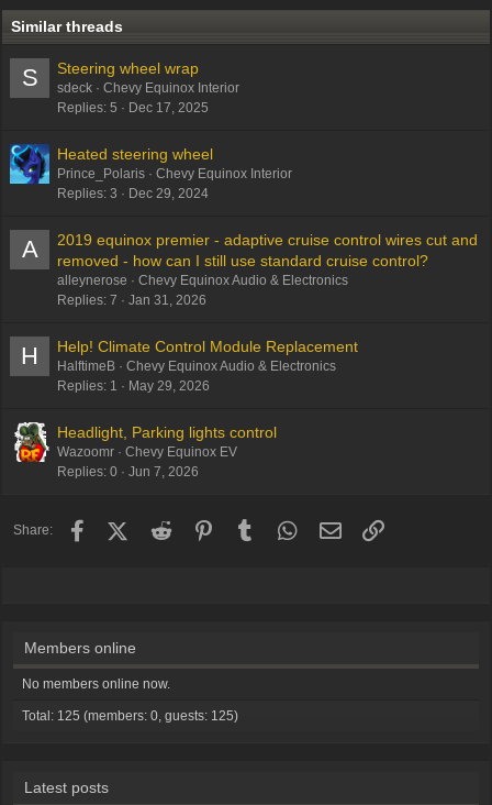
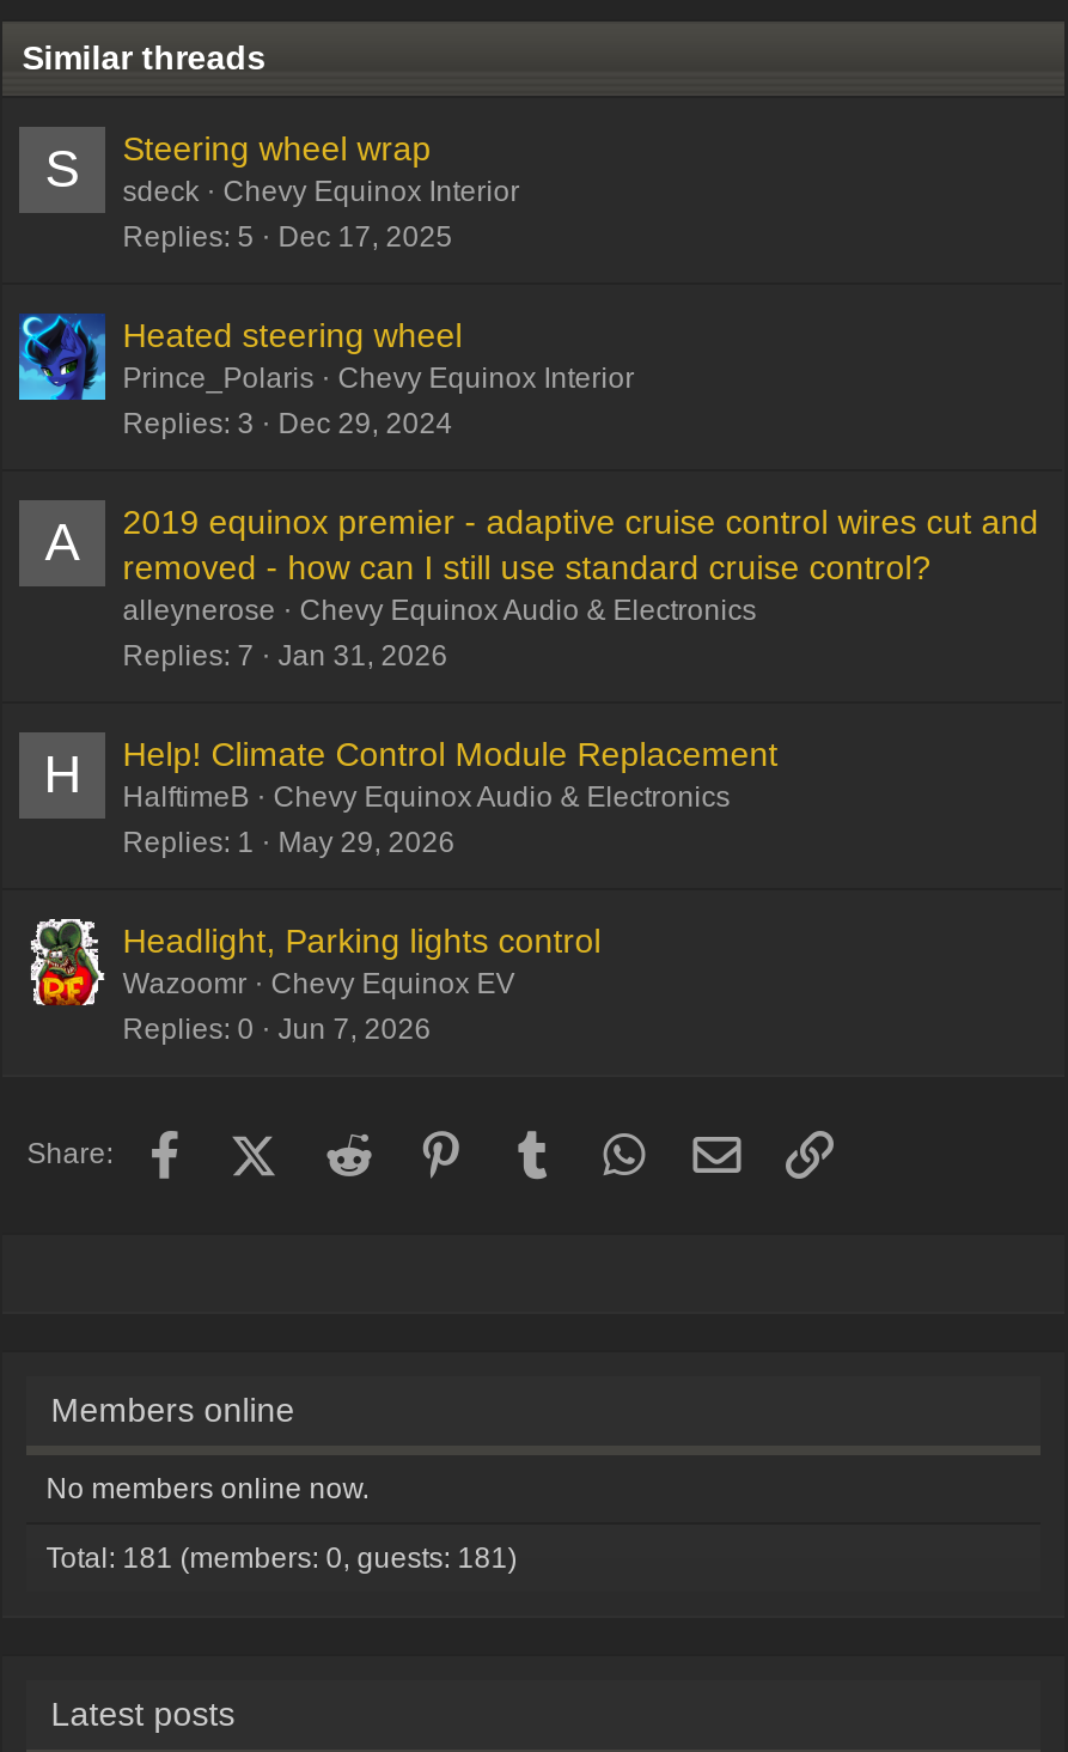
[22,708,239,724] Total: 125 (members: 0, guests: 125) -> [46,1541,517,1575] Total: 181 (members: 0, guests: 181)

